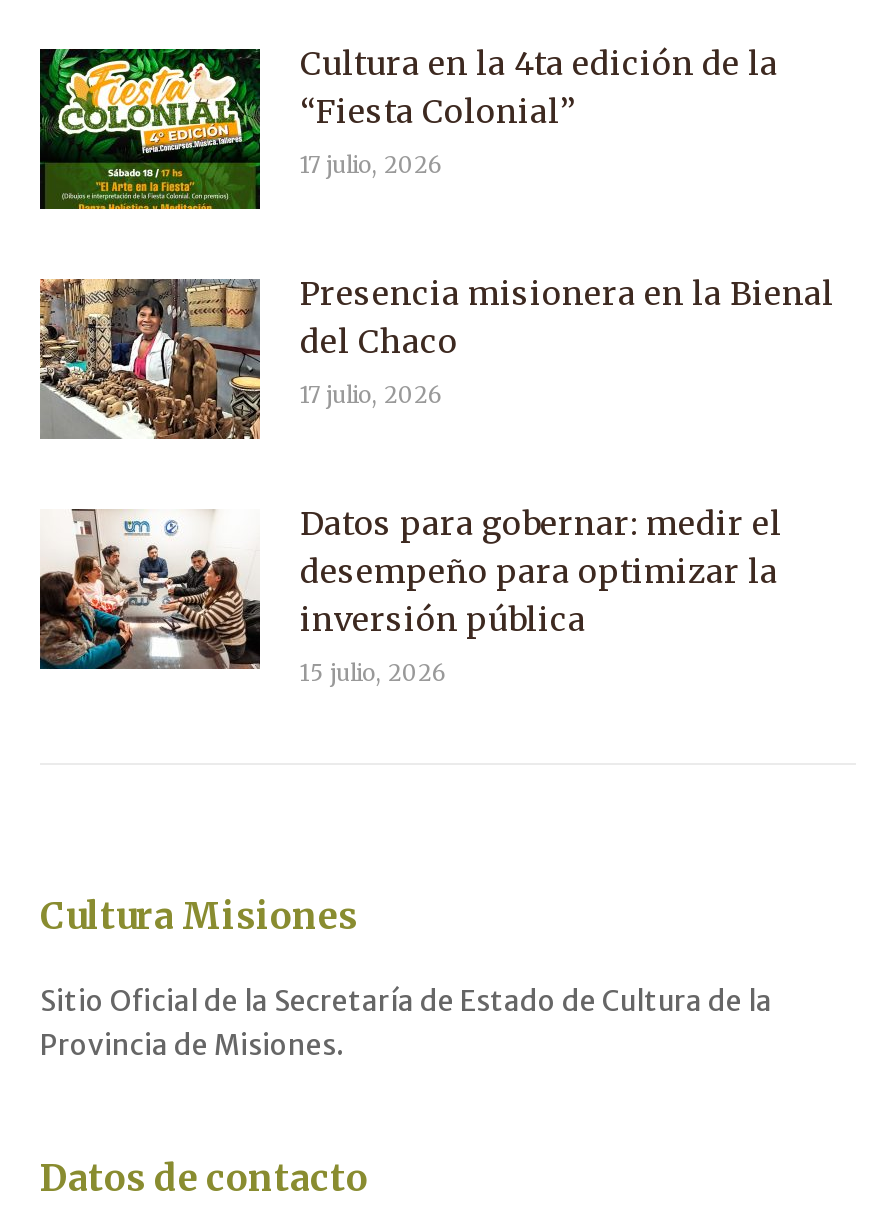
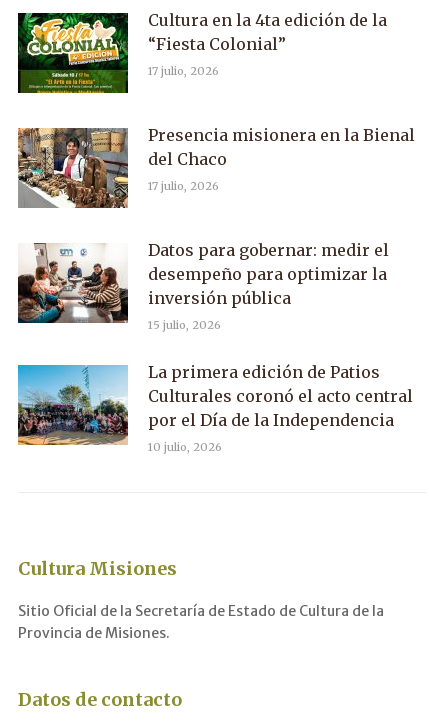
none -> [17,362,413,454] [image] | La primera edición de Patios | Culturales coronó el acto central | por el Día de la Independencia | 10 julio, 2026

